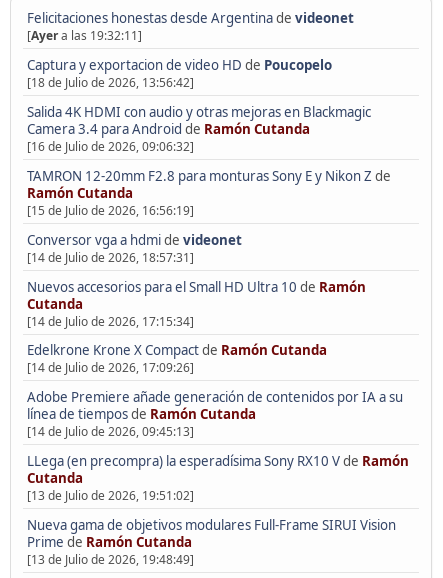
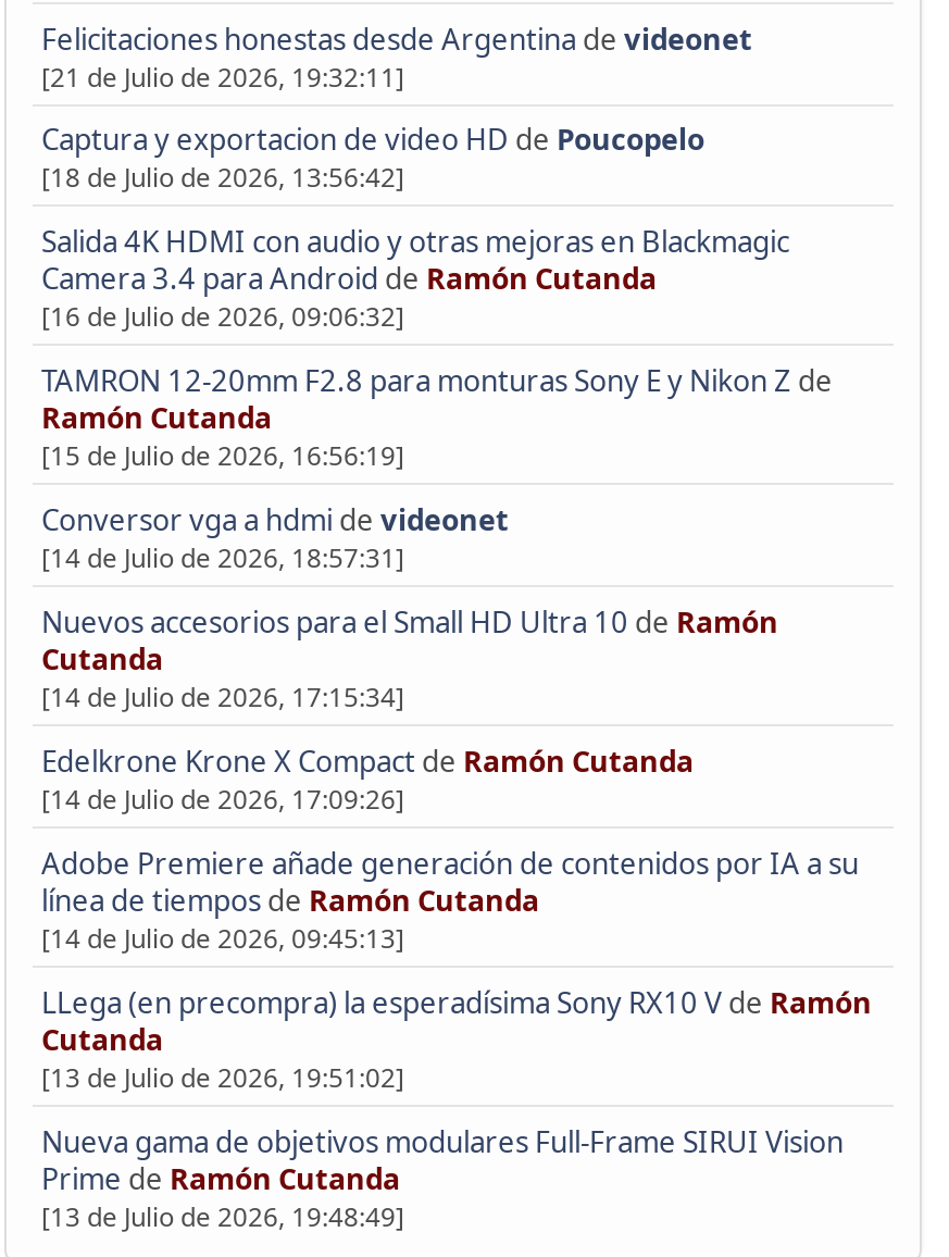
[27,27,142,44] [Ayer a las 19:32:11] -> [41,58,404,95] [21 de Julio de 2026, 19:32:11]

